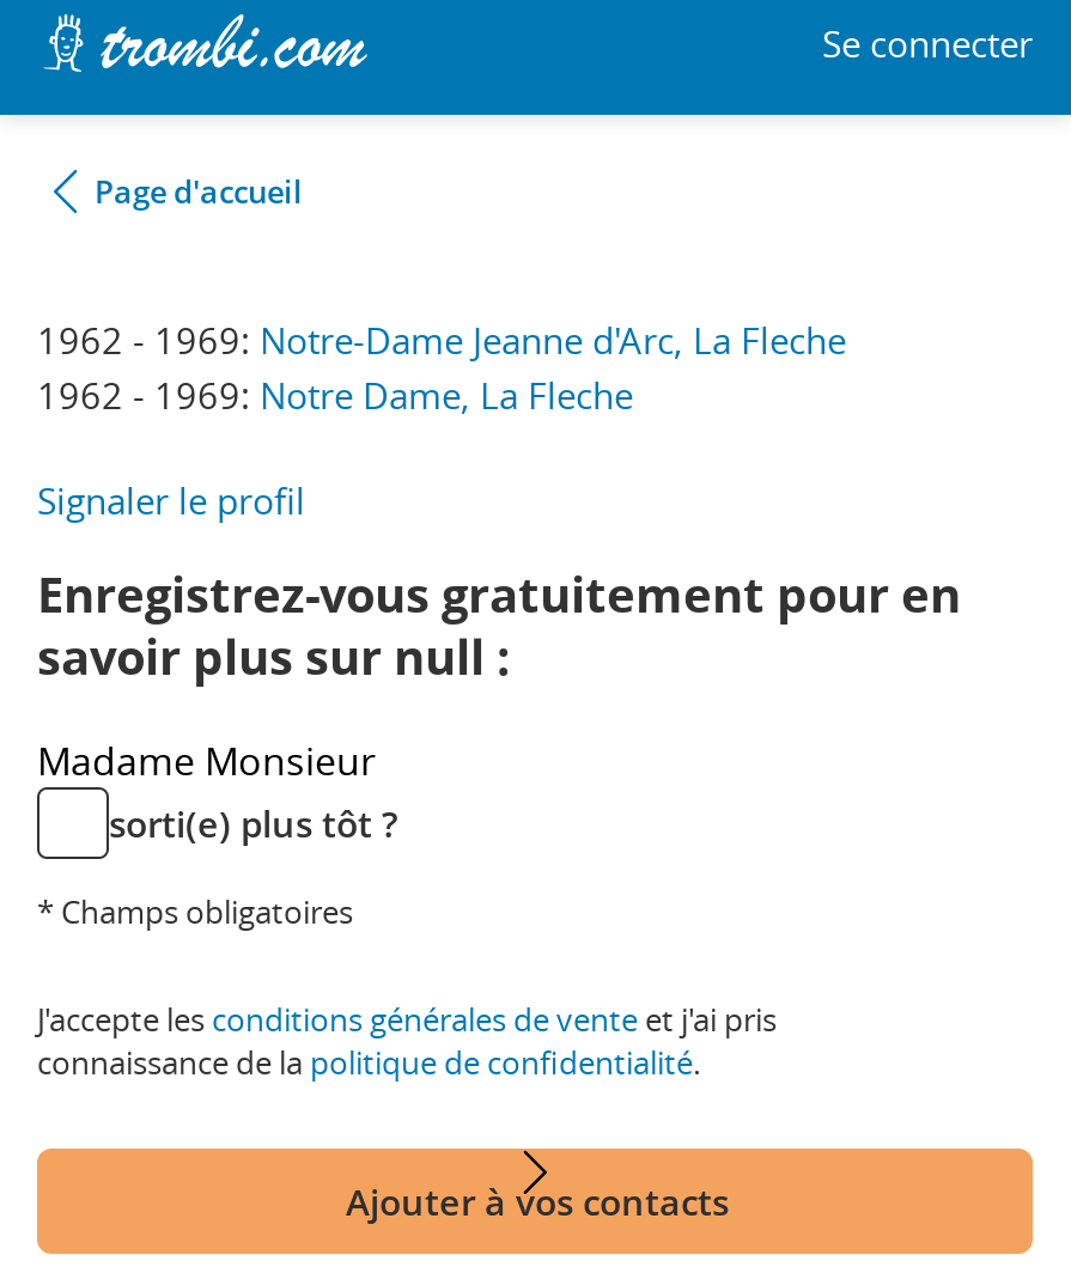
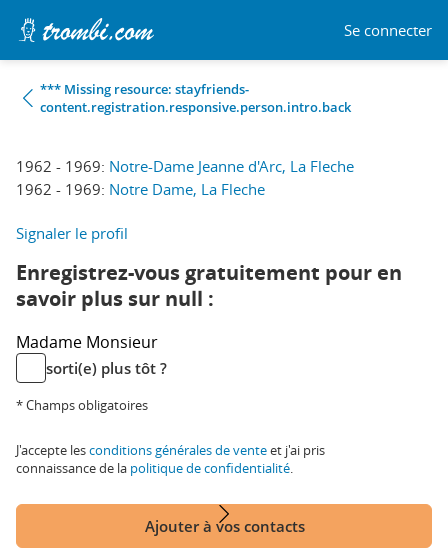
[95,170,303,213] Page d'accueil -> [40,80,351,116] *** Missing resource: stayfriends- | content.registration.responsive.person.intro.back

